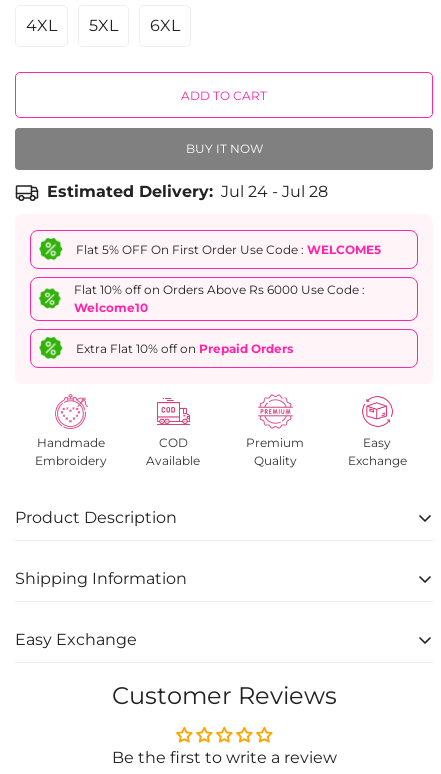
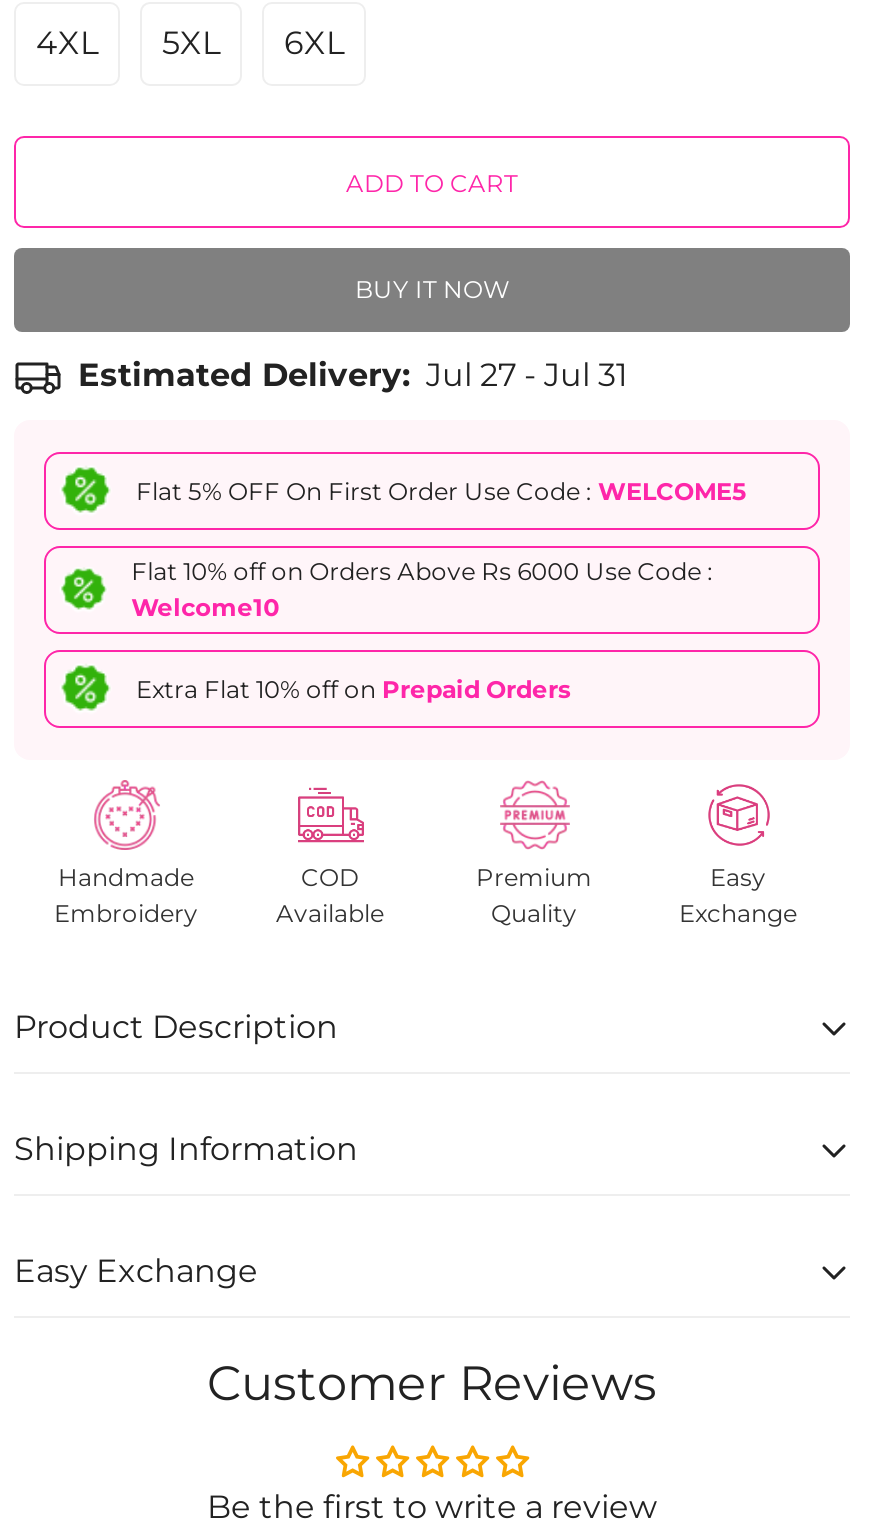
[47,182,328,201] Estimated Delivery: Jul 24 - Jul 28 -> [78,356,628,394] Estimated Delivery: Jul 27 - Jul 31

